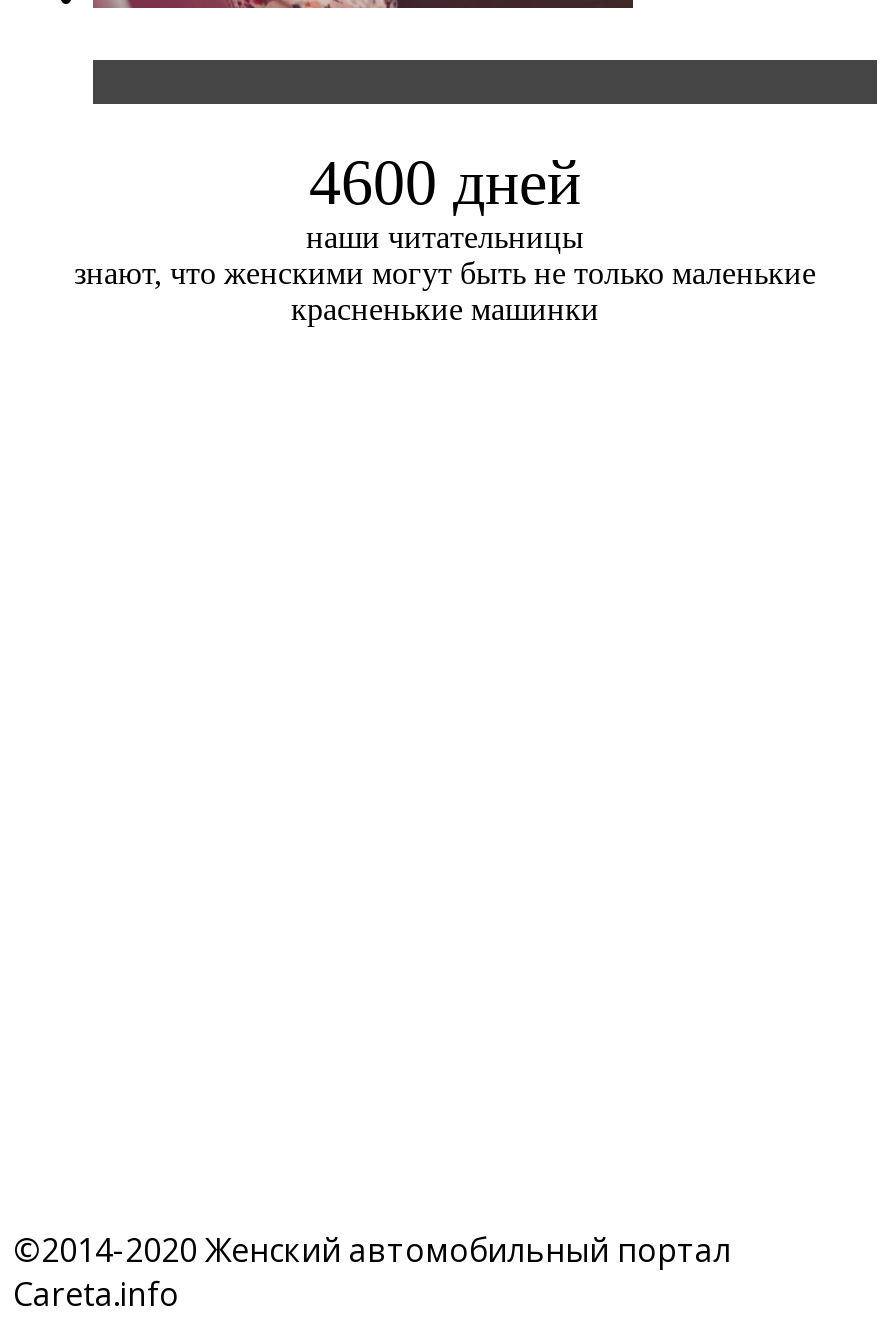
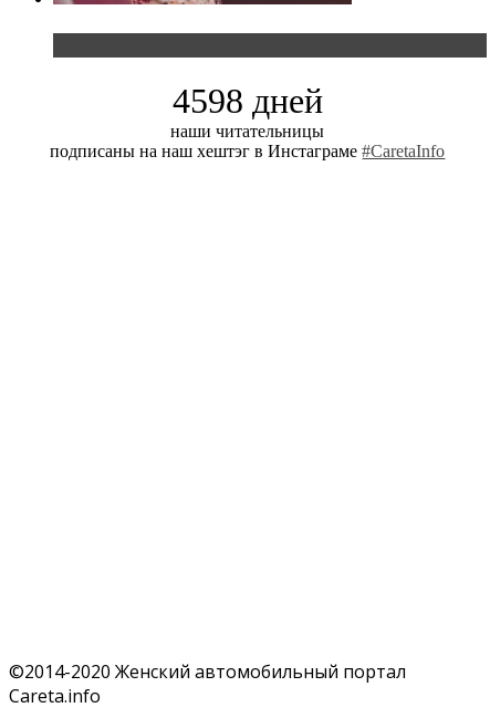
[309,146,581,218] 4600 дней -> [173,81,323,120] 4598 дней
[74,256,816,326] знают, что женскими могут быть не только маленькие | красненькие машинки -> [50,141,445,160] подписаны на наш хештэг в Инстаграме #CaretaInfo

